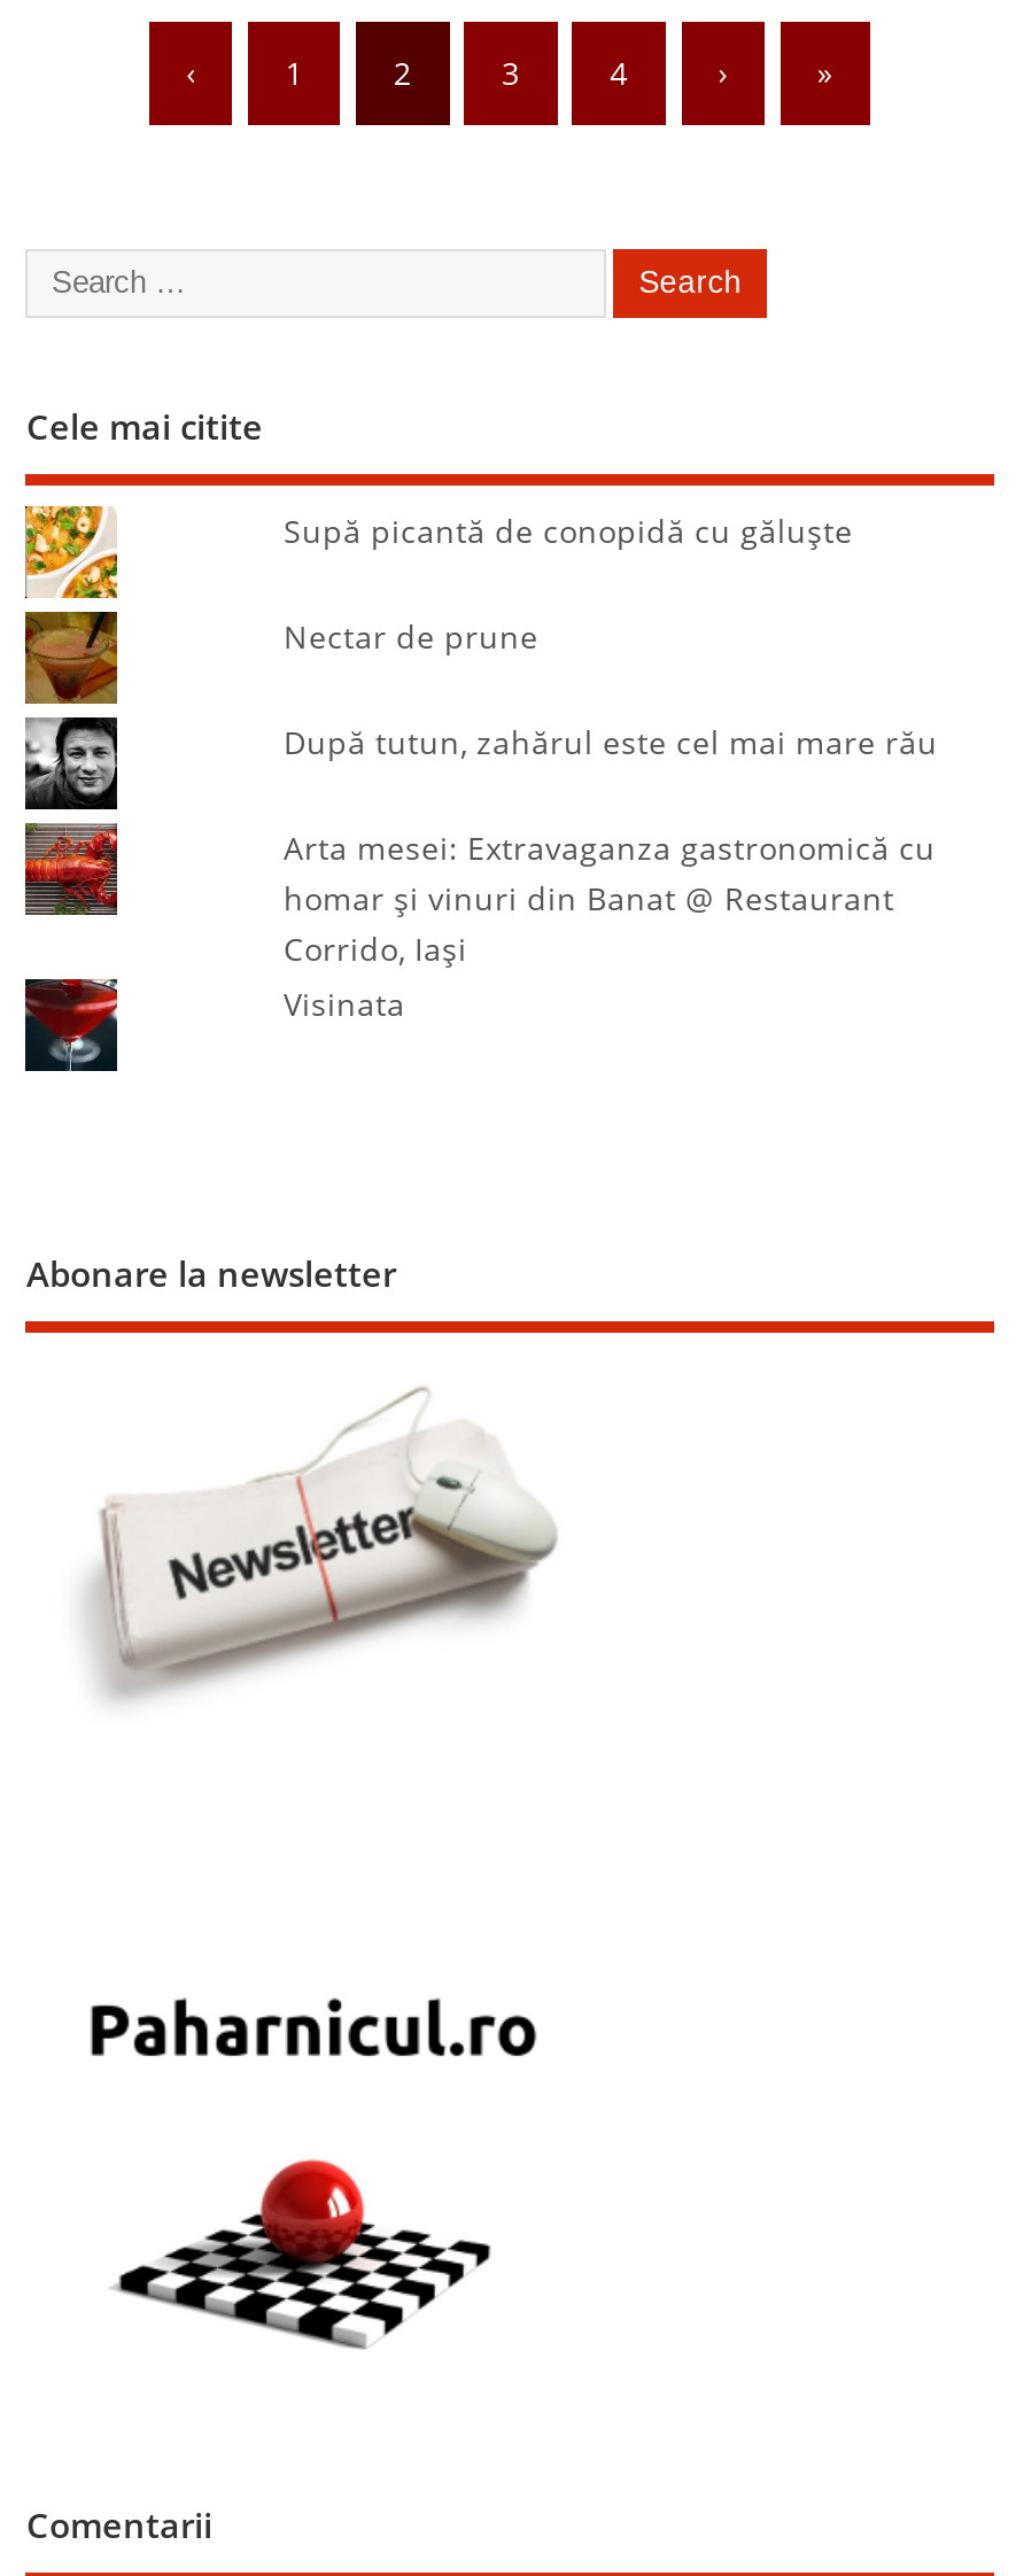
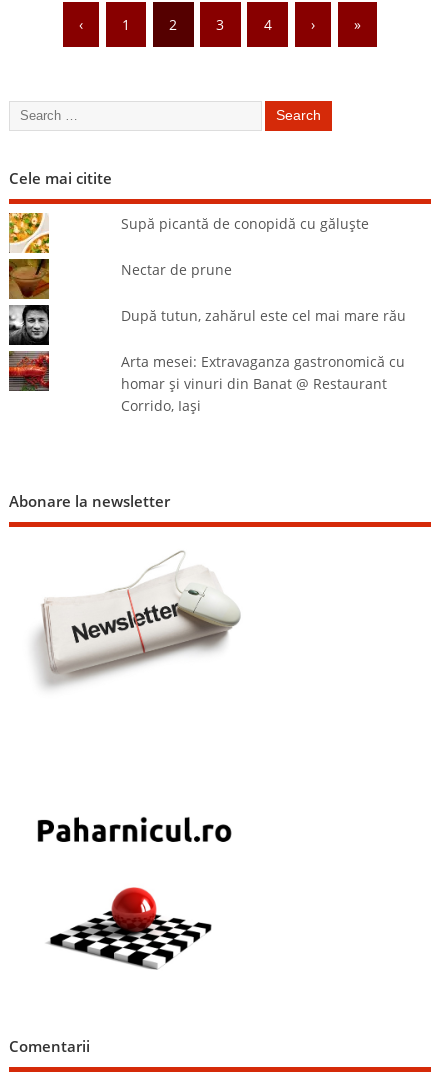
[23,977,119,1073] [image] -> none
[283,983,405,1024] Visinata -> none

